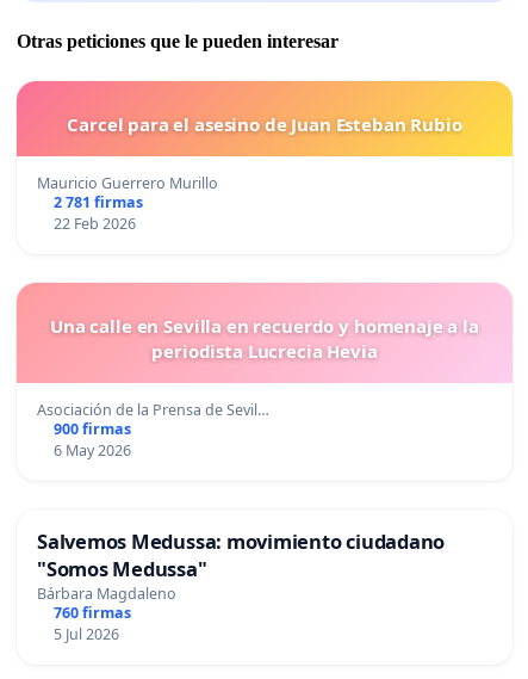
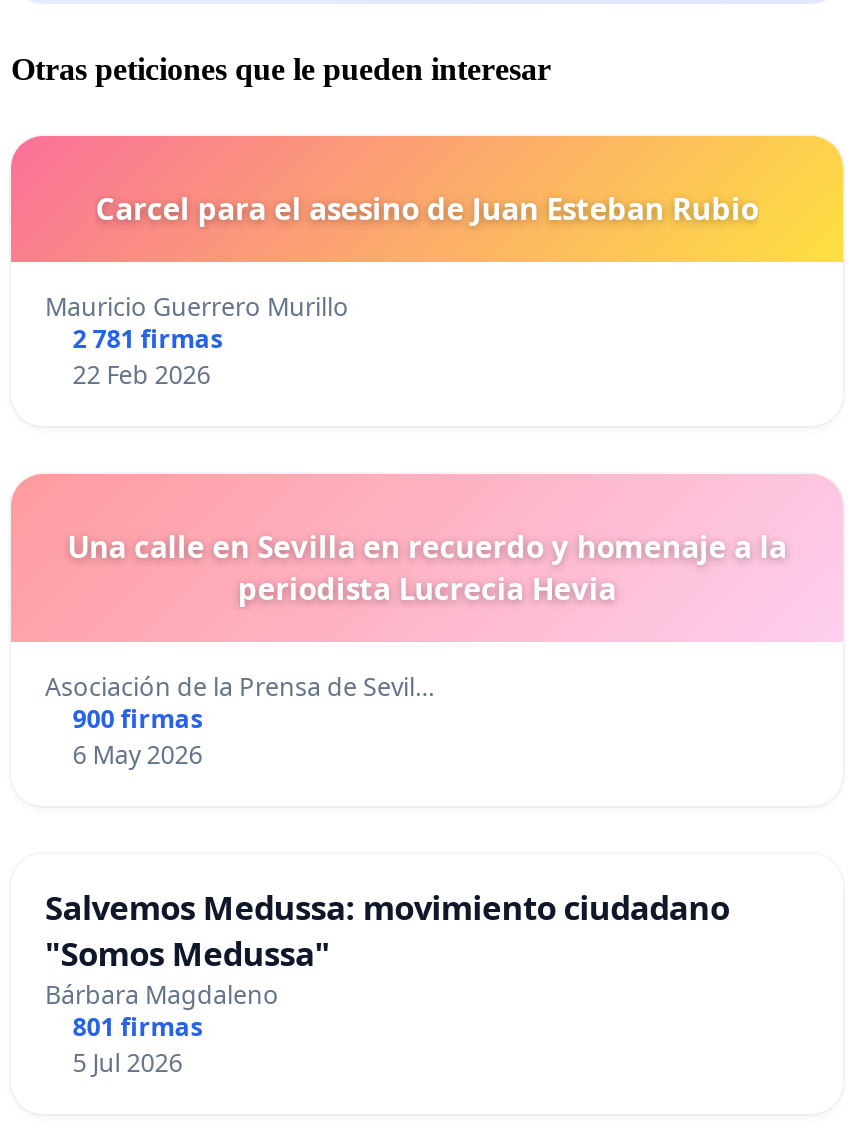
[53,602,131,623] 760 firmas -> [73,1009,203,1043] 801 firmas

